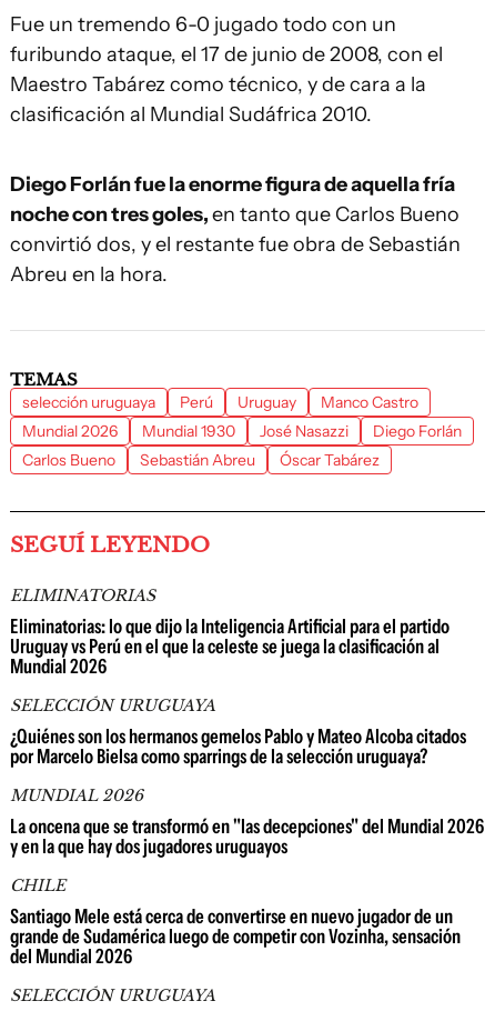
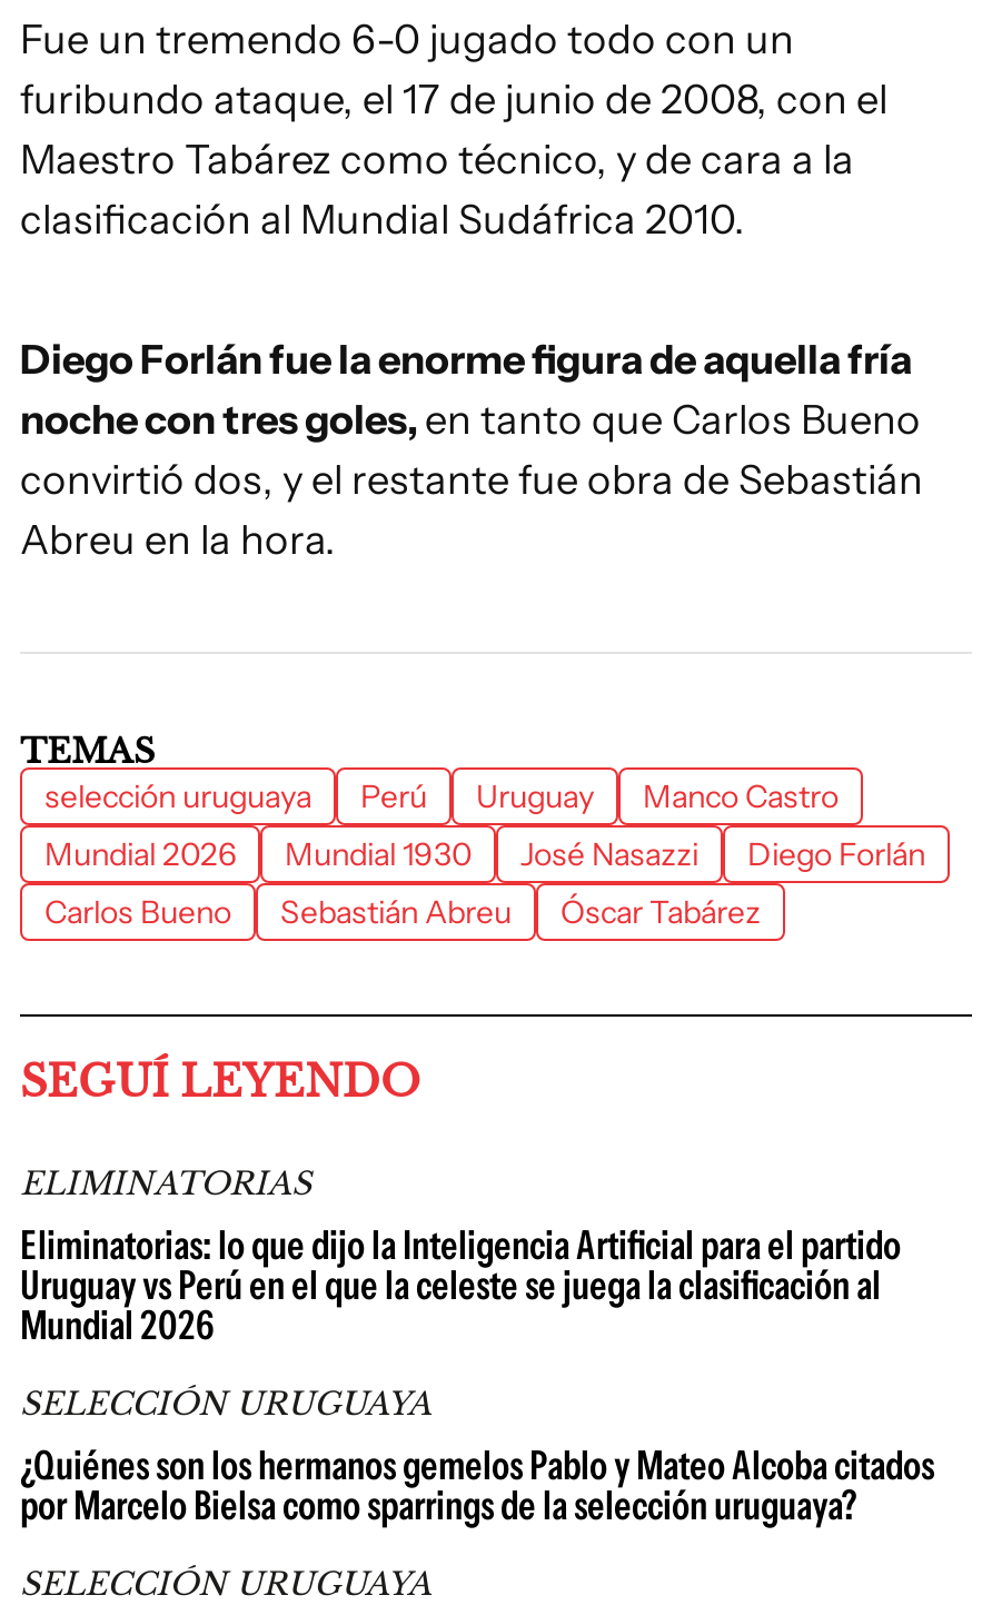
[10,785,484,969] MUNDIAL 2026 | La oncena que se transformó en "las decepciones" del Mundial 2026 | y en la que hay dos jugadores uruguayos | CHILE | Santiago Mele está cerca de convertirse en nuevo jugador de un | grande de Sudamérica luego de competir con Vozinha, sensación | del Mundial 2026 -> none

